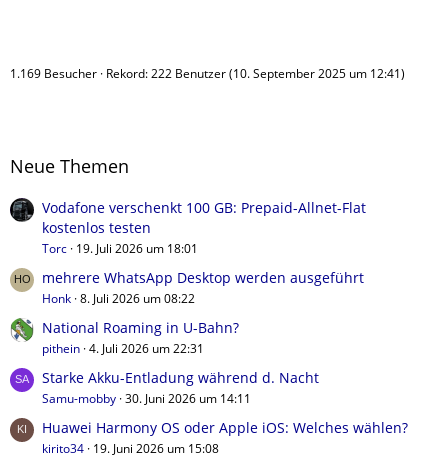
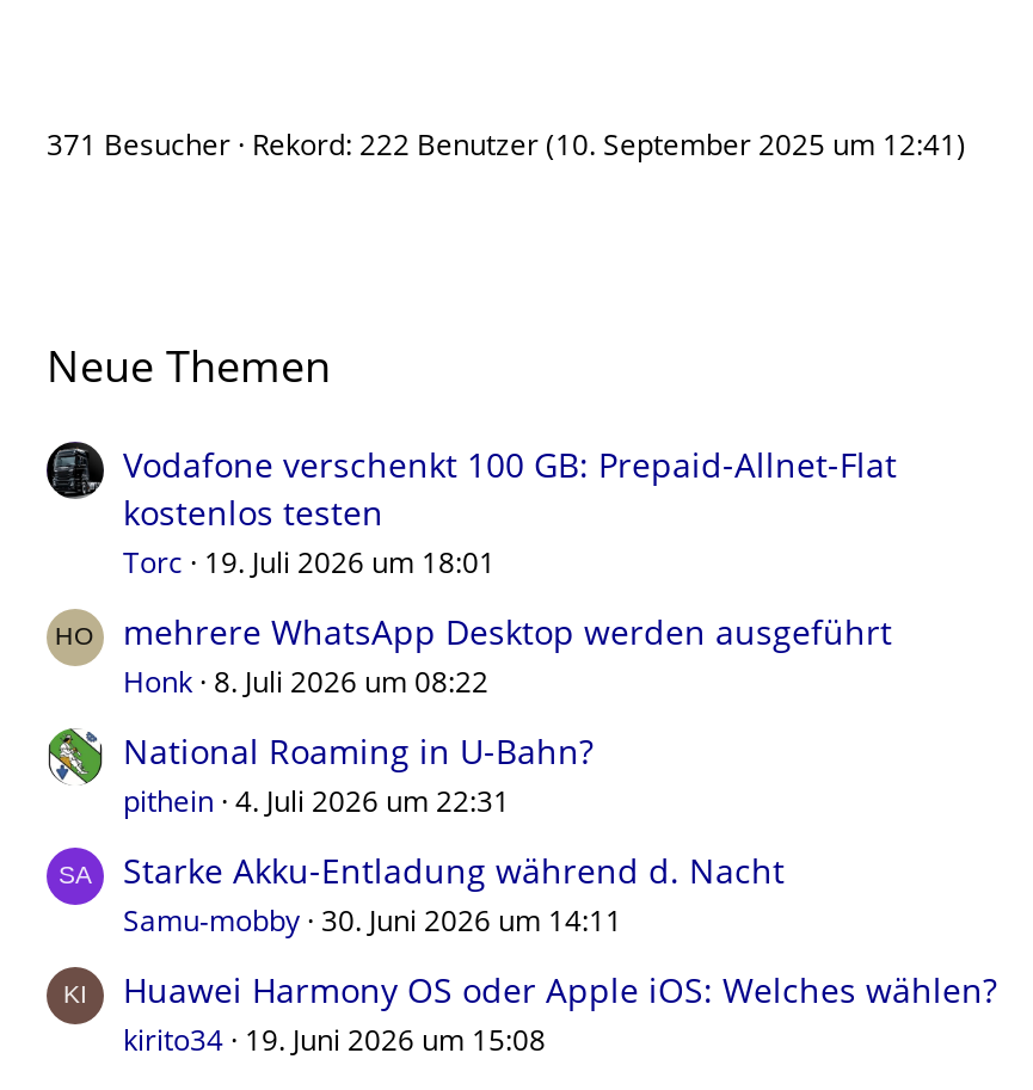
[10,65,405,82] 1.169 Besucher Rekord: 222 Benutzer (10. September 2025 um 12:41) -> [47,124,966,165] 371 Besucher Rekord: 222 Benutzer (10. September 2025 um 12:41)

